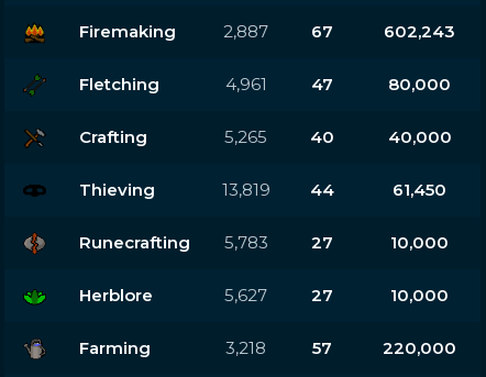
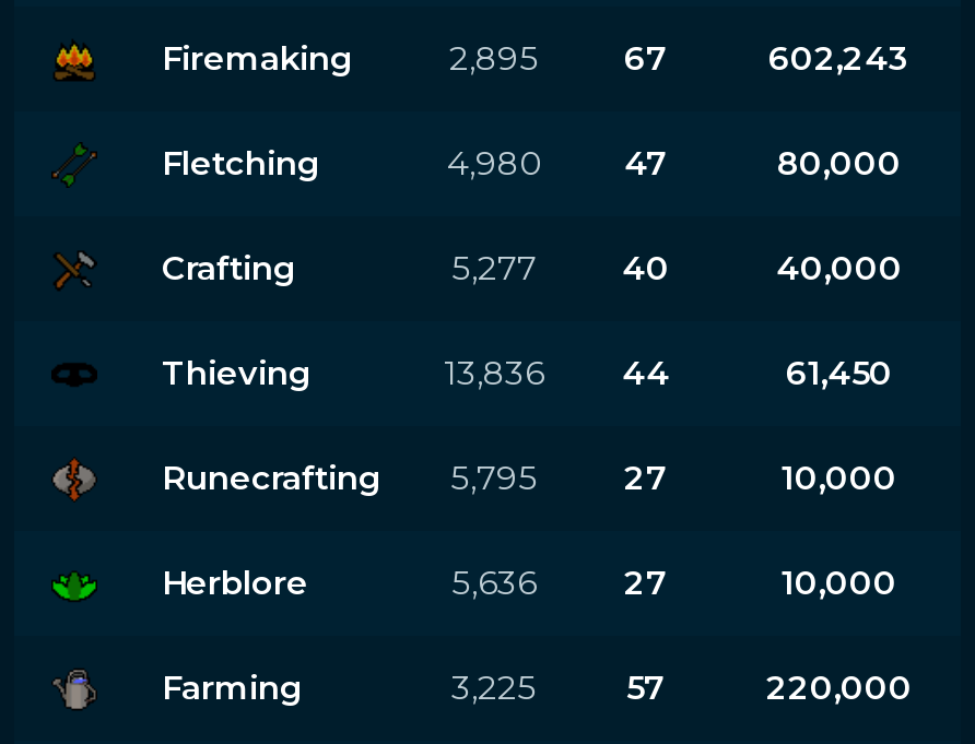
[223,21,268,41] 2,887 -> [449,36,539,78] 2,895
[225,73,267,94] 4,961 -> [447,141,541,183] 4,980
[224,126,267,147] 5,265 -> [451,246,537,288] 5,277
[222,179,334,200] 13,819 44 -> [444,351,670,393] 13,836 44
[79,232,268,252] Runecrafting 5,783 -> [162,456,538,498] Runecrafting 5,795
[224,284,267,305] 5,627 -> [451,561,537,602] 5,636
[225,337,266,358] 3,218 -> [451,666,537,707] 3,225

